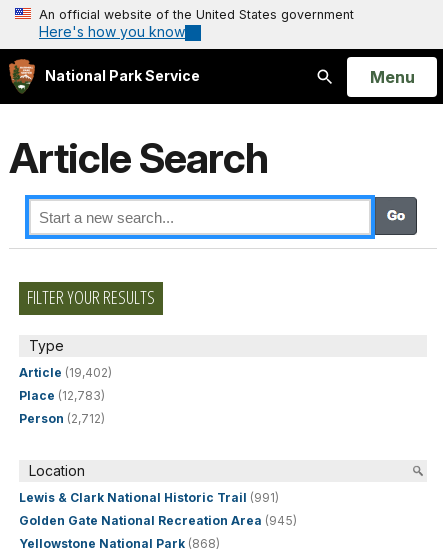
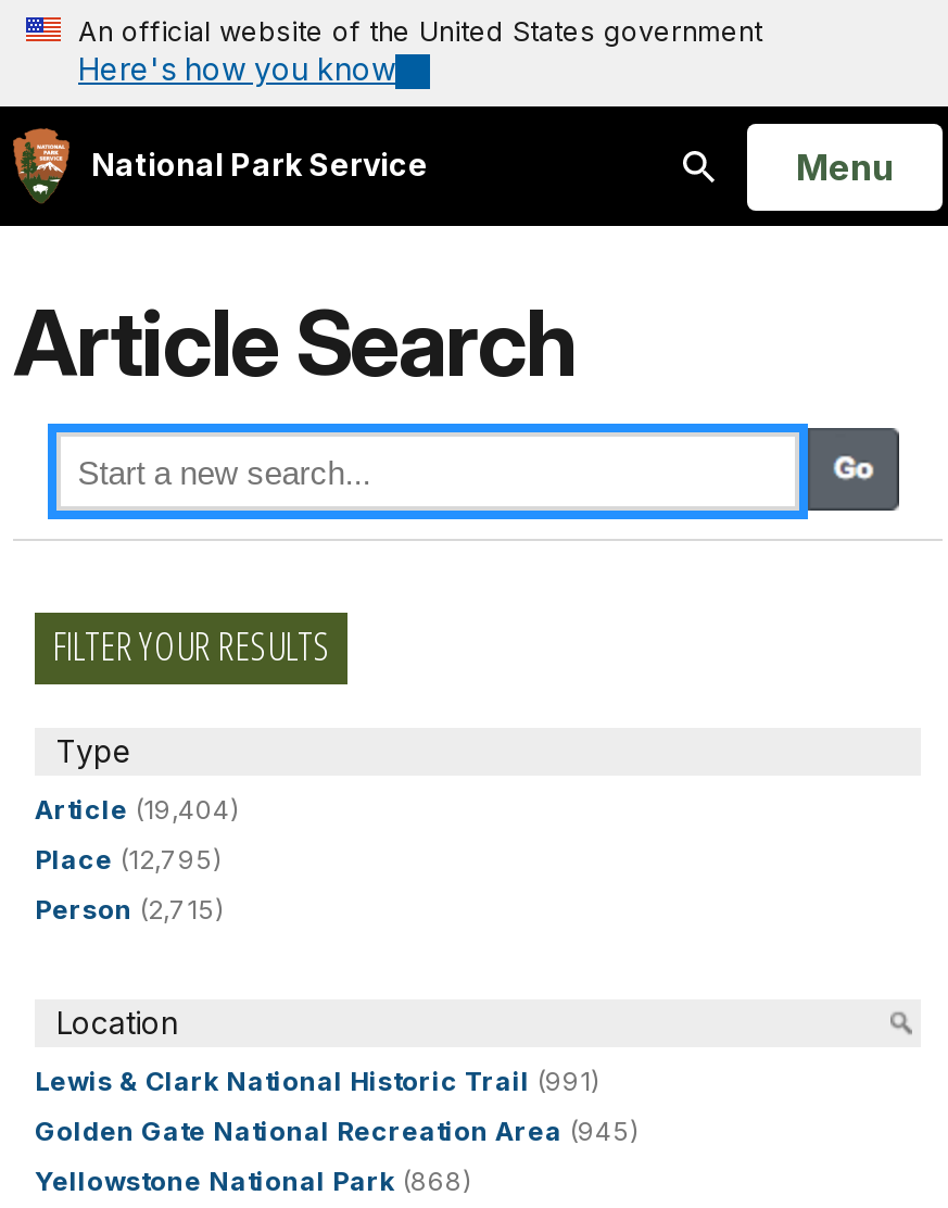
[19,365,112,380] Article (19,402) -> [35,793,239,826] Article (19,404)
[19,388,105,403] Place (12,783) -> [35,843,222,876] Place (12,795)
[19,411,105,426] Person (2,712) -> [35,893,224,926] Person (2,715)

